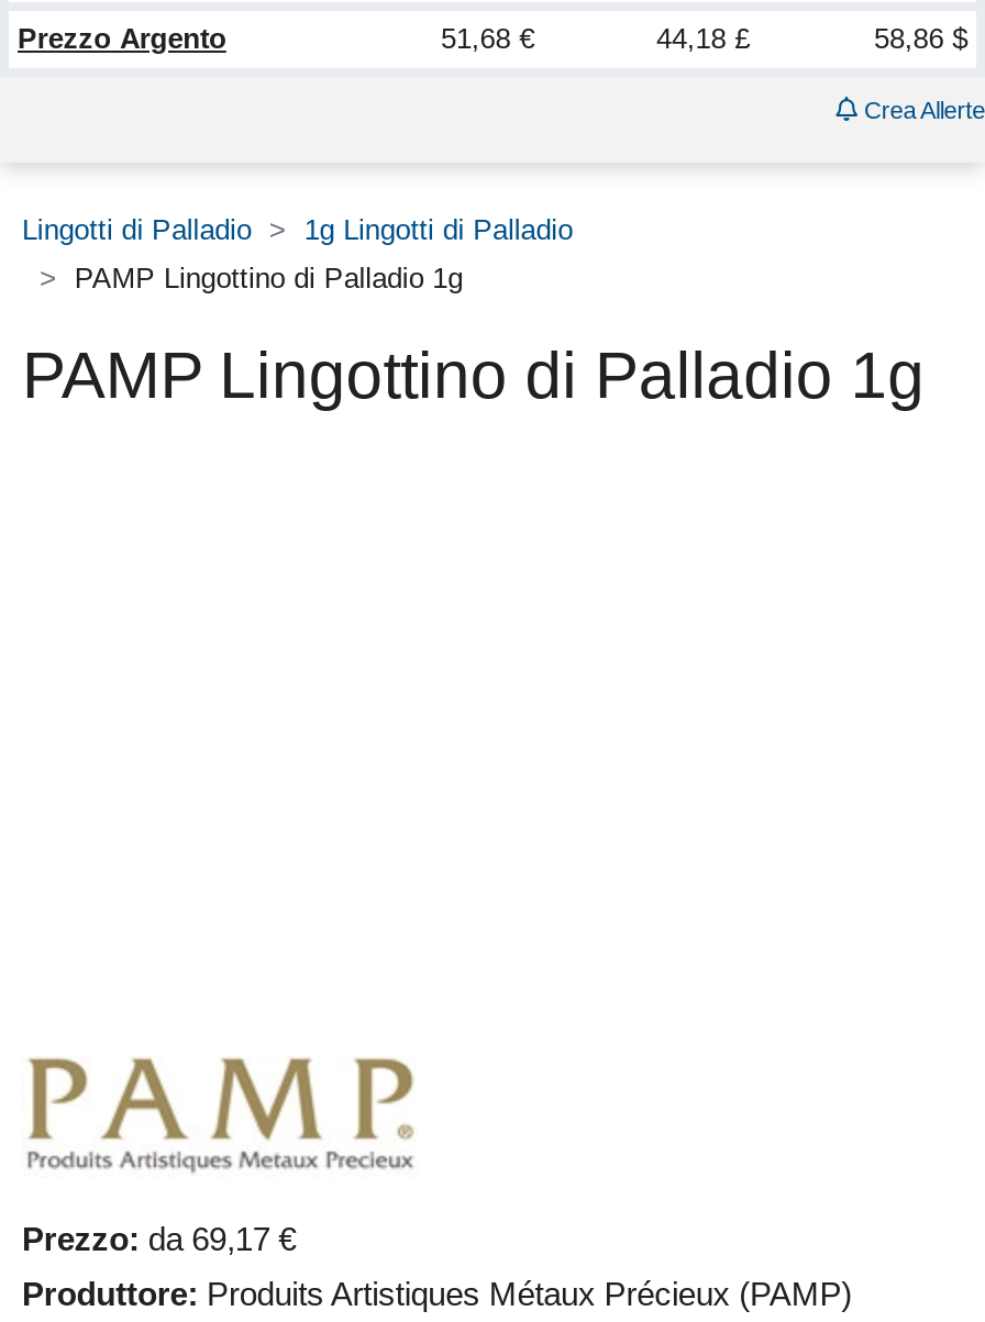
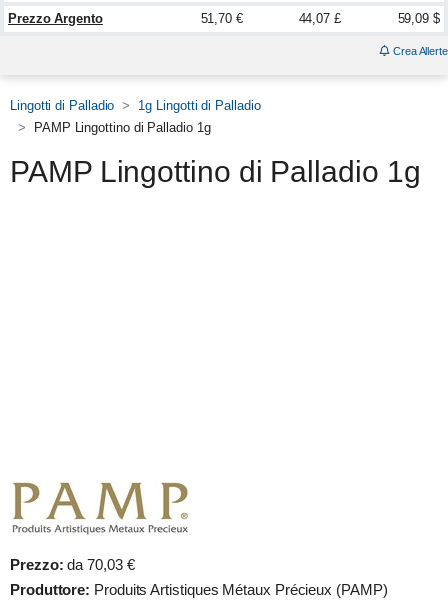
[441,23,534,56] 51,68 € -> [200,11,243,26] 51,70 €
[656,23,750,56] 44,18 £ -> [298,11,341,26] 44,07 £
[874,23,967,56] 58,86 $ -> [397,11,440,26] 59,09 $
[22,1220,296,1258] Prezzo: da 69,17 € -> [10,556,135,573] Prezzo: da 70,03 €

